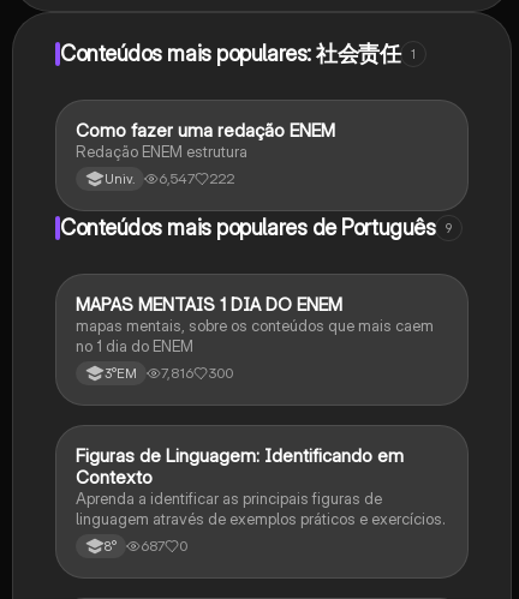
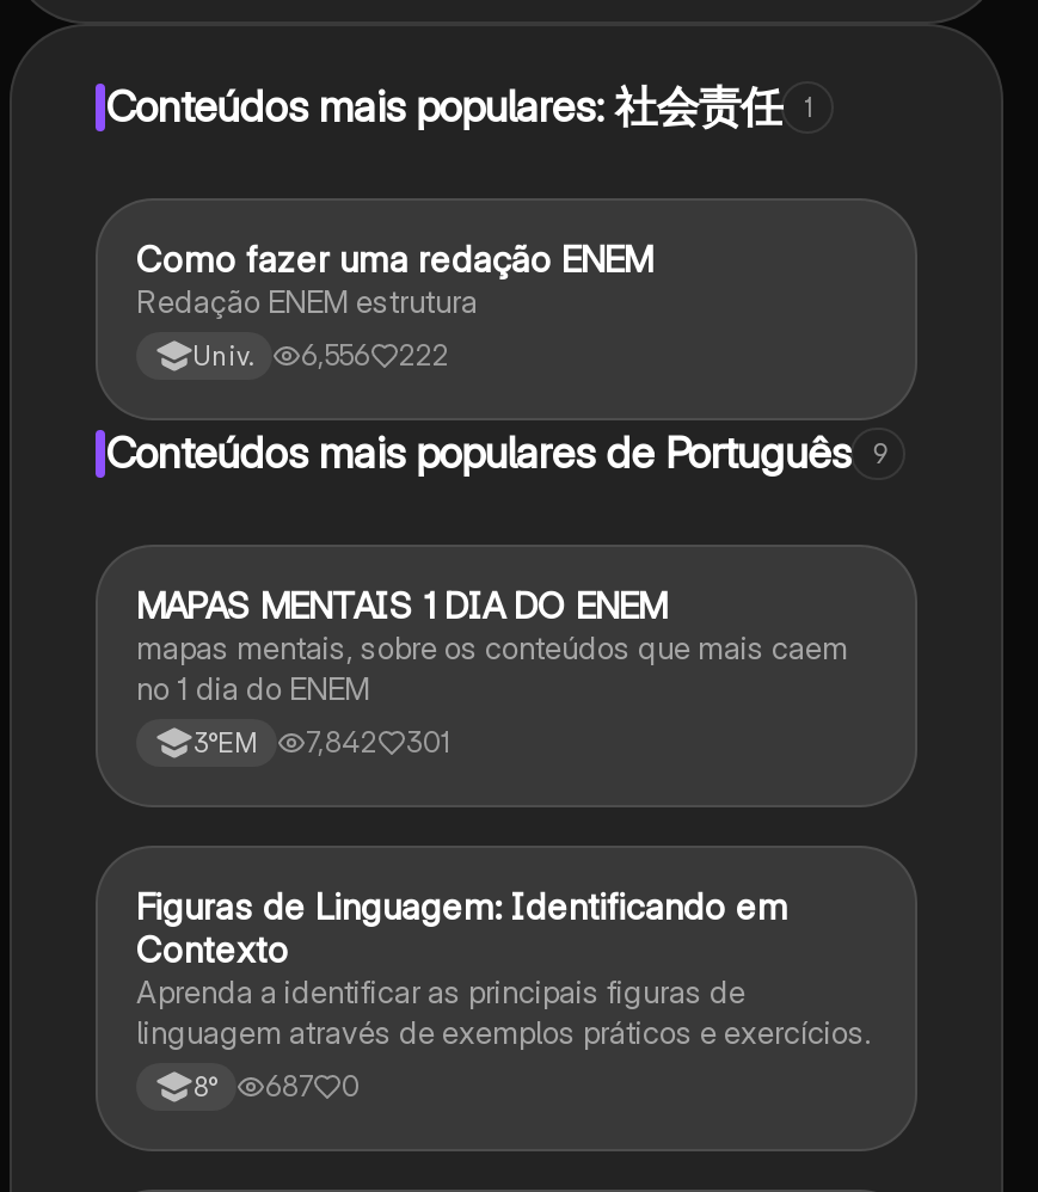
[105,169,234,187] Univ. 6,547 222 -> [194,336,449,372] Univ. 6,556 222
[161,363,193,381] 7,816 -> [306,723,377,759] 7,842
[208,363,233,381] 300 -> [406,723,452,759] 301

